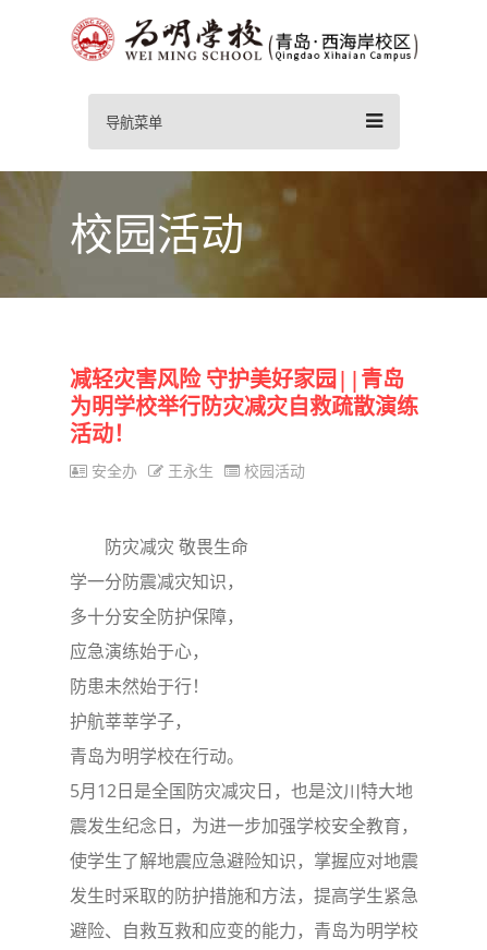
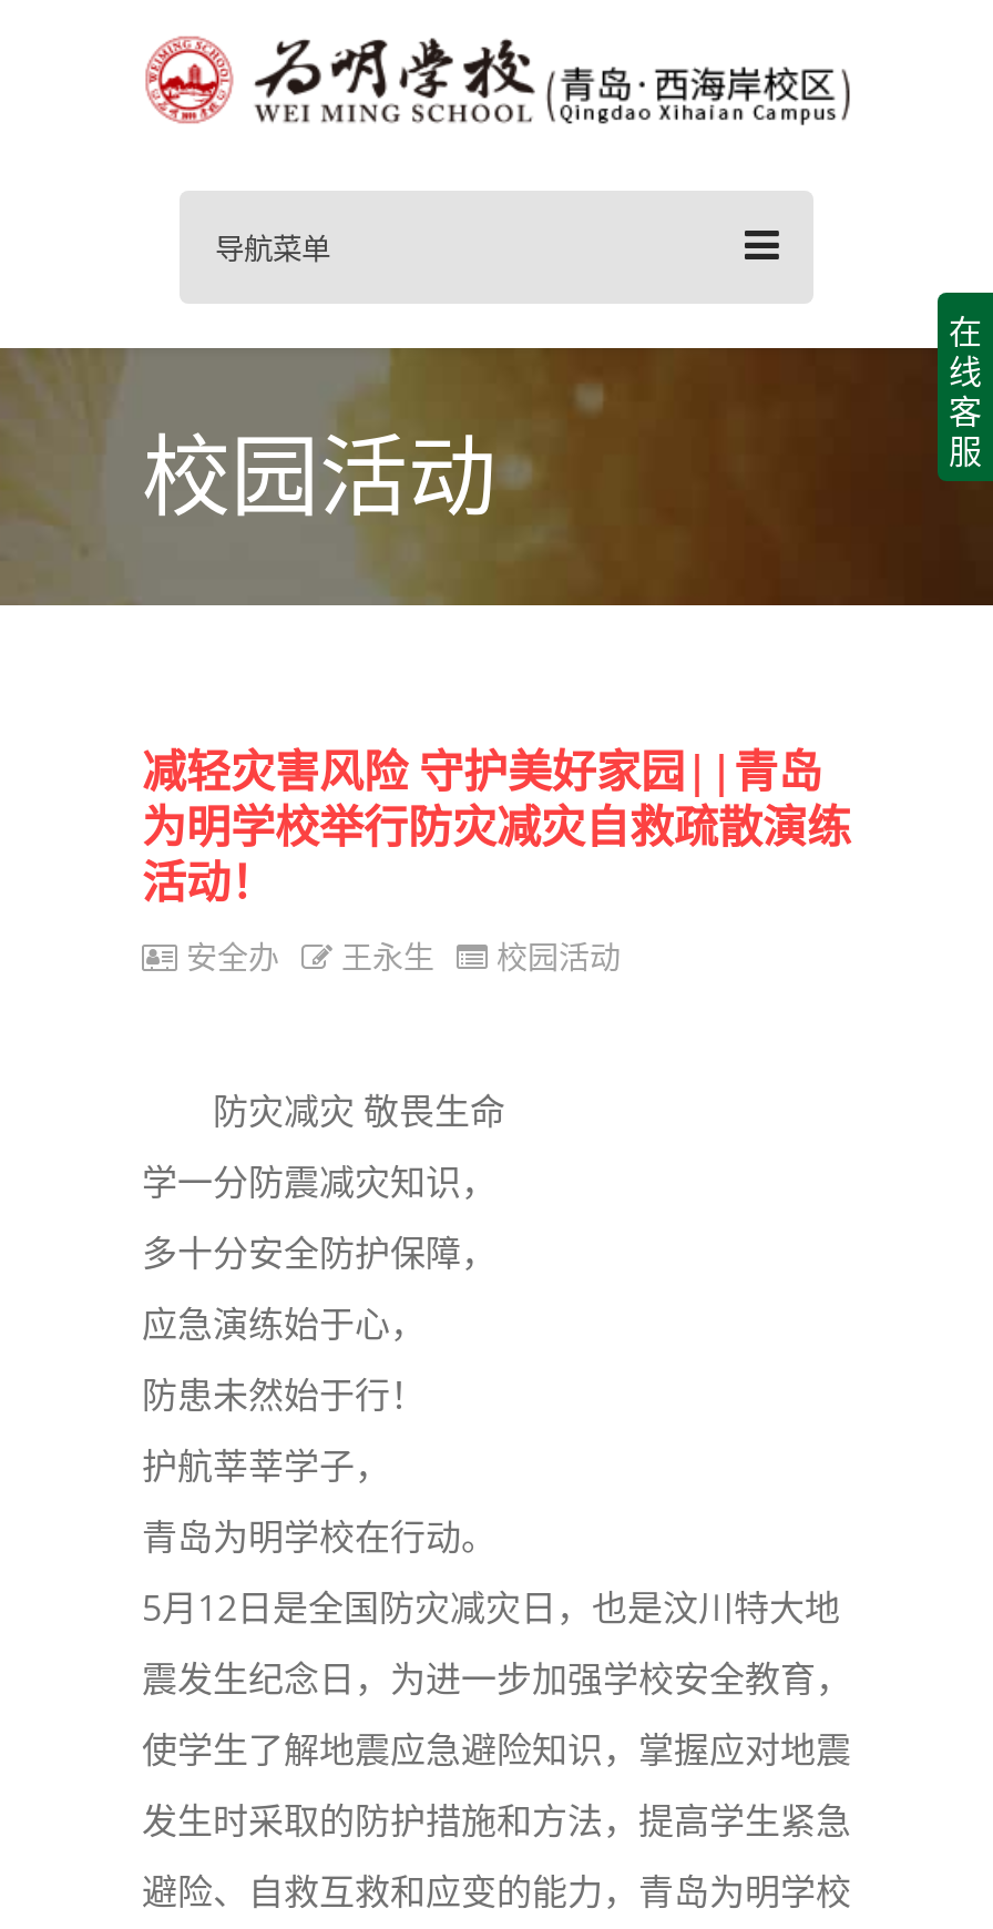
none -> [949,308,982,472] 在 | 线 | 客 | 服

